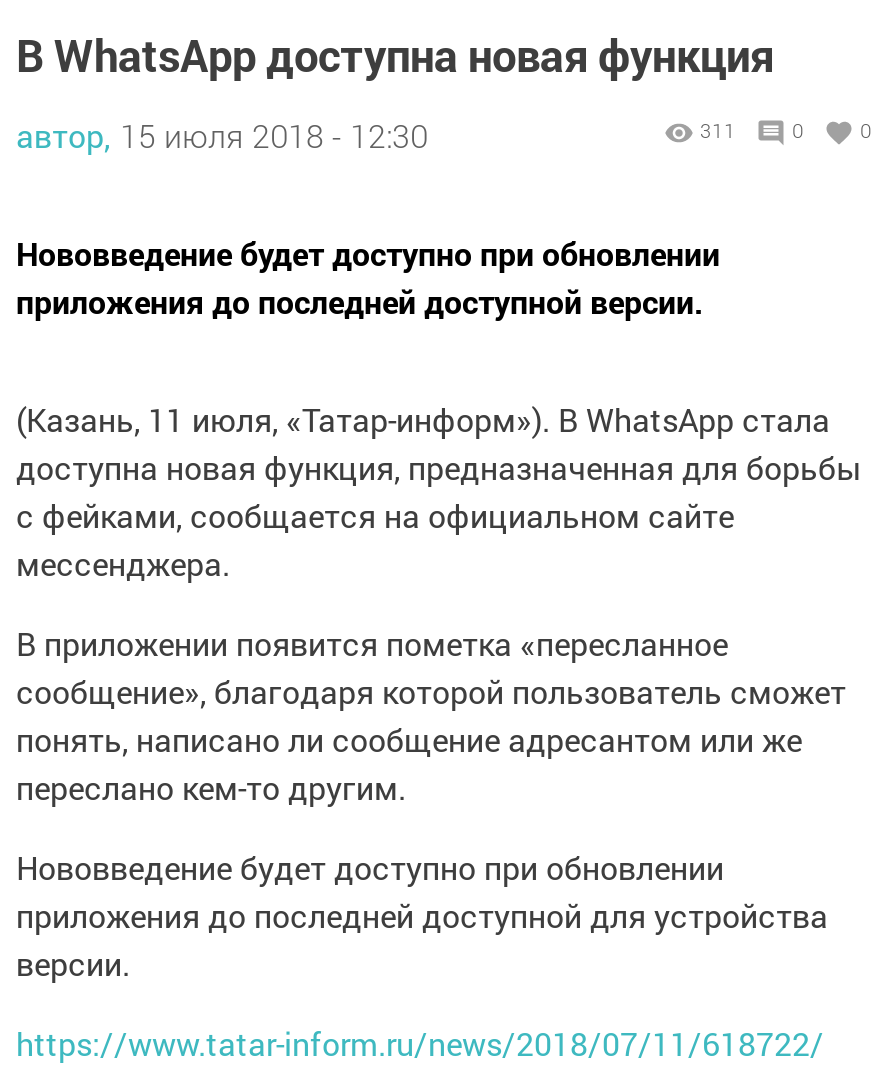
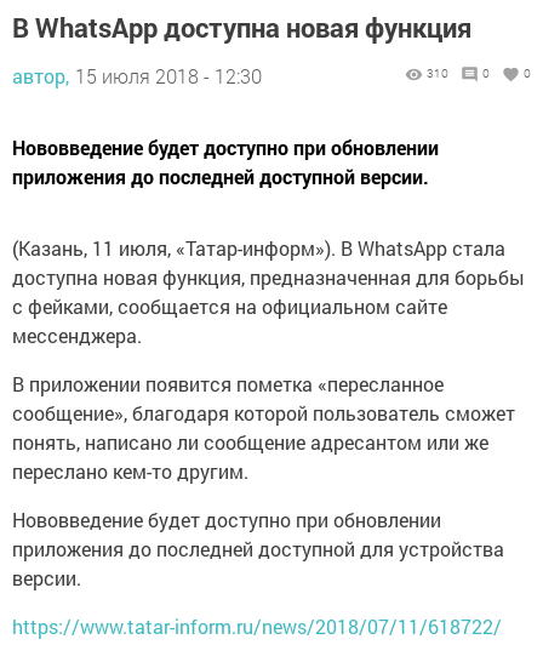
[700,119,736,145] 311 -> [427,66,448,82] 310

